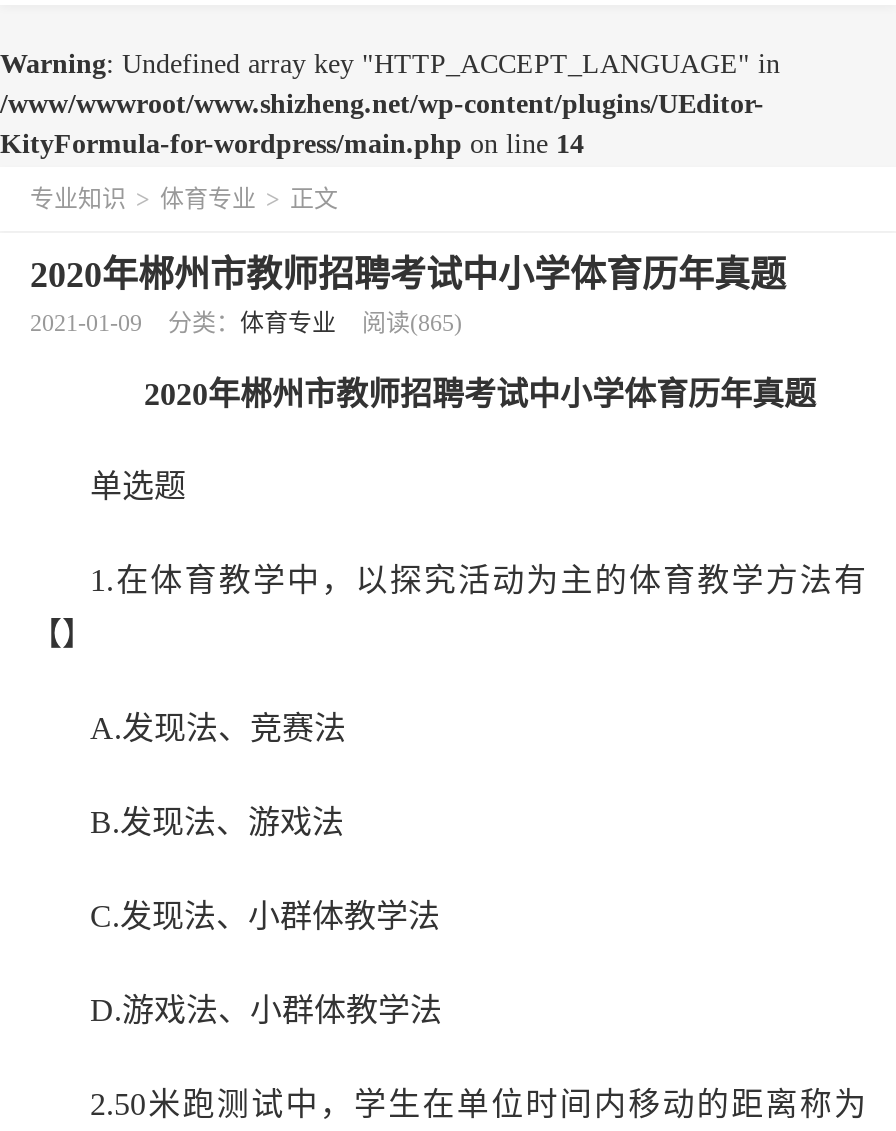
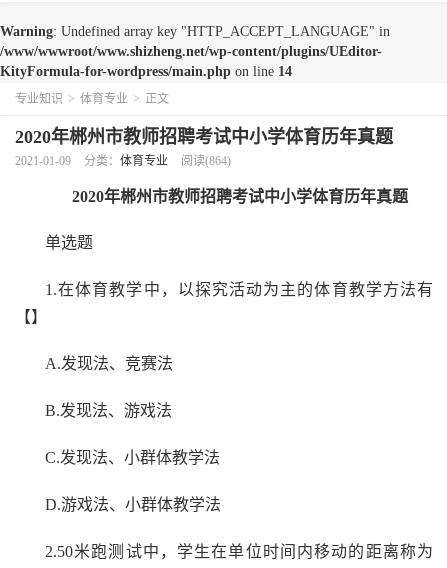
[30,309,462,337] 2021-01-09 分类：体育专业 阅读(865) -> [15,154,231,168] 2021-01-09 分类：体育专业 阅读(864)

